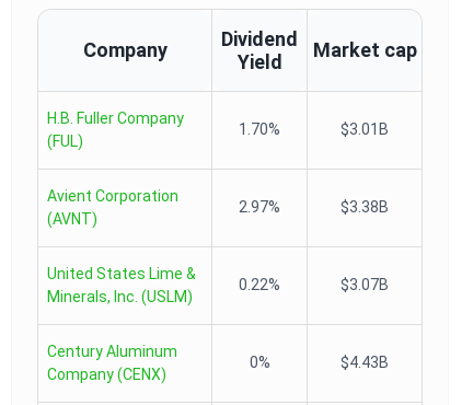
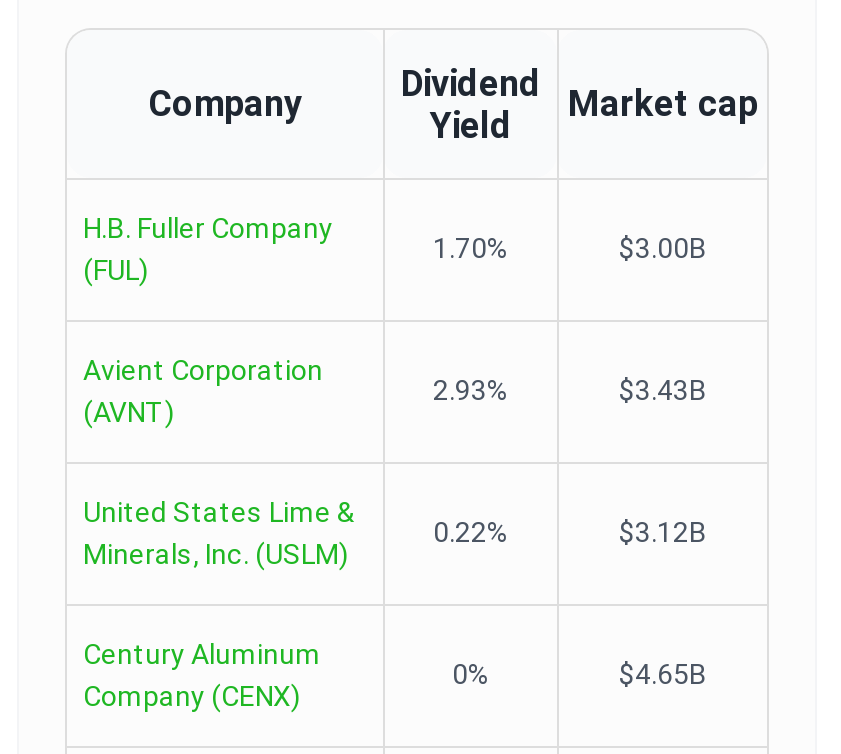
[341,120,389,138] $3.01B -> [619,232,707,264] $3.00B
[239,198,389,216] 2.97% | $3.38B -> [433,374,707,406] 2.93% | $3.43B
[341,276,389,293] $3.07B -> [619,516,707,548] $3.12B
[341,354,389,371] $4.43B -> [619,658,707,690] $4.65B

